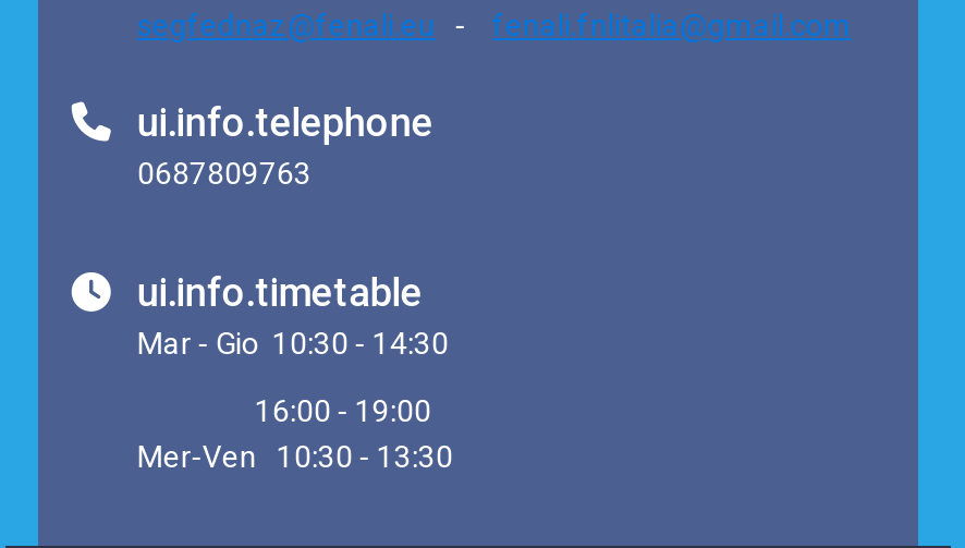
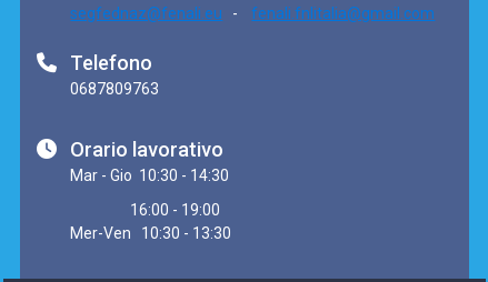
[137,100,433,146] ui.info.telephone -> [70,51,153,74] Telefono
[137,270,422,316] ui.info.timetable -> [70,138,224,161] Orario lavorativo

